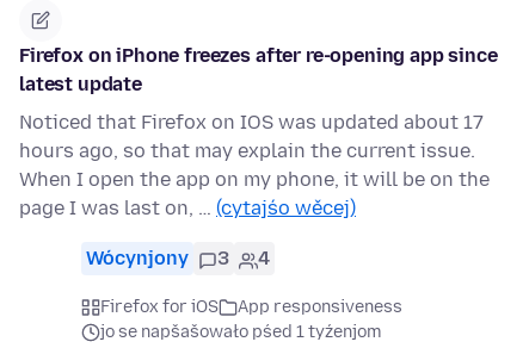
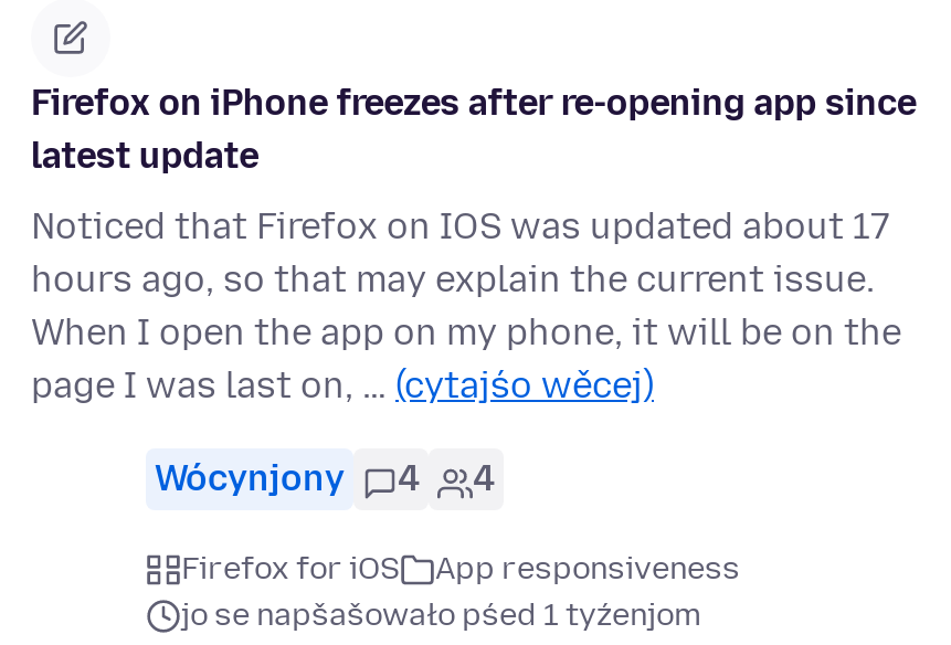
[86,247,270,270] Wócynjony 3 4 -> [155,458,495,500] Wócynjony 4 4

